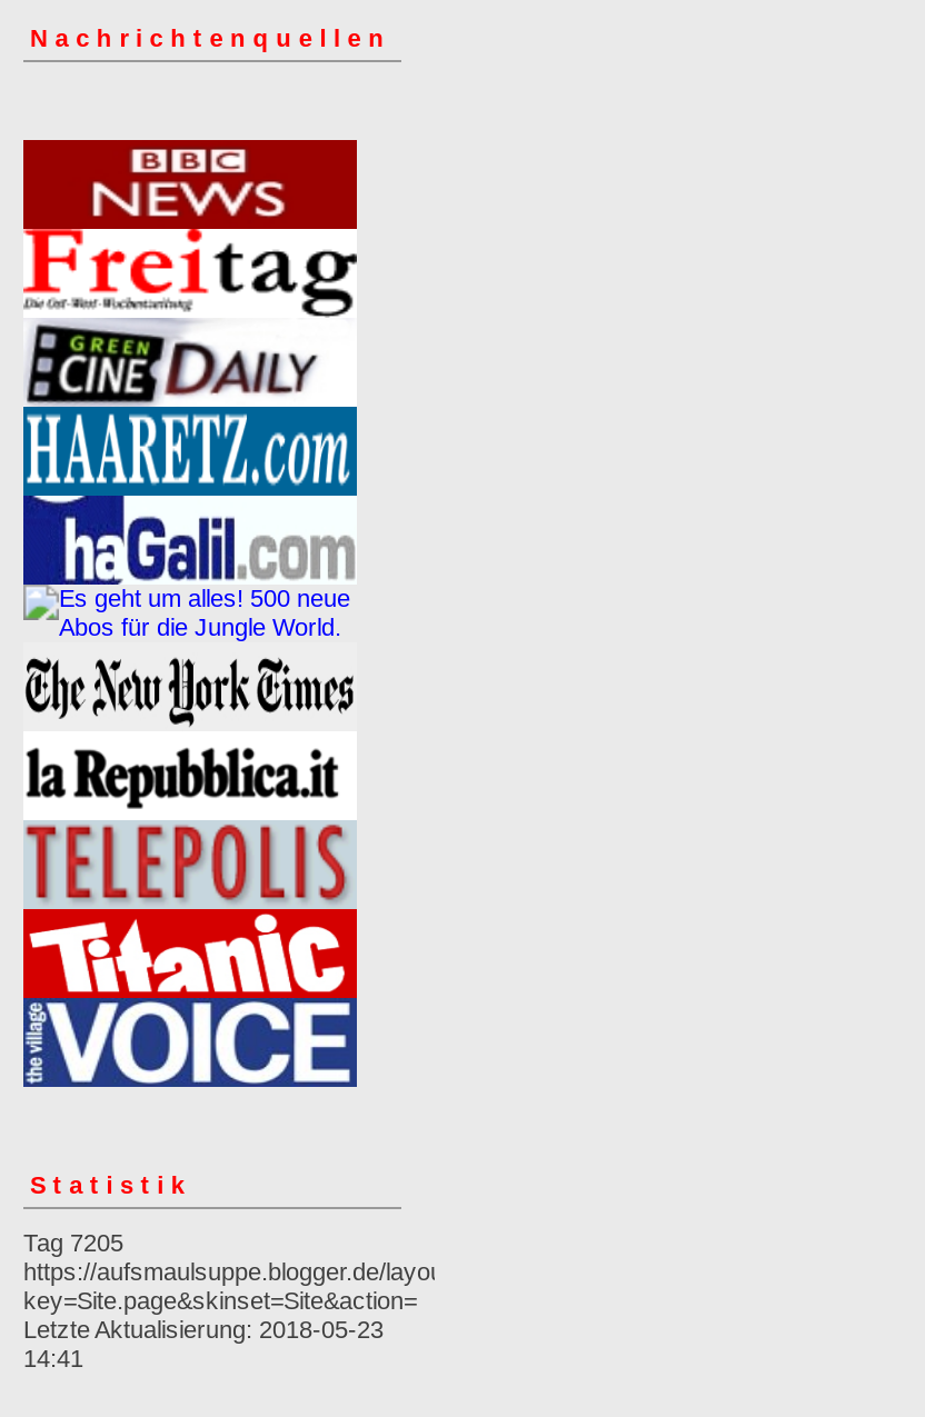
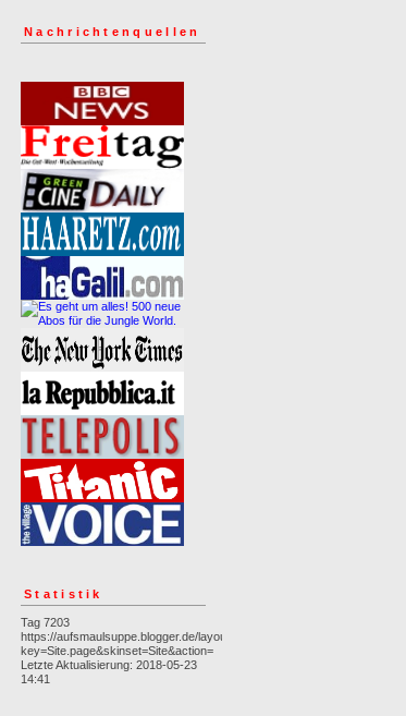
[23,1230,123,1257] Tag 7205 -> [21,616,70,629] Tag 7203

